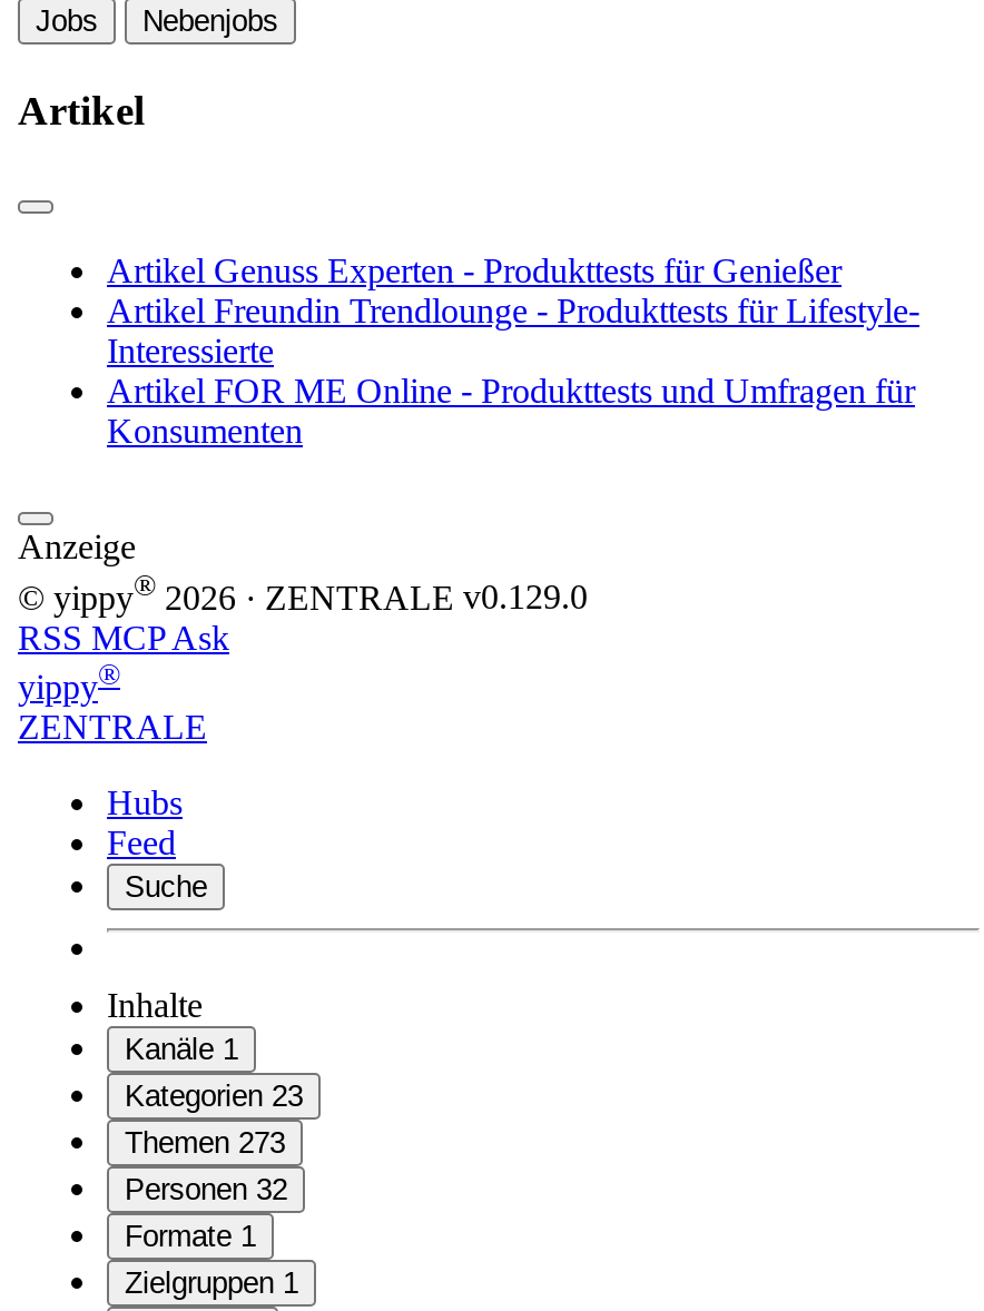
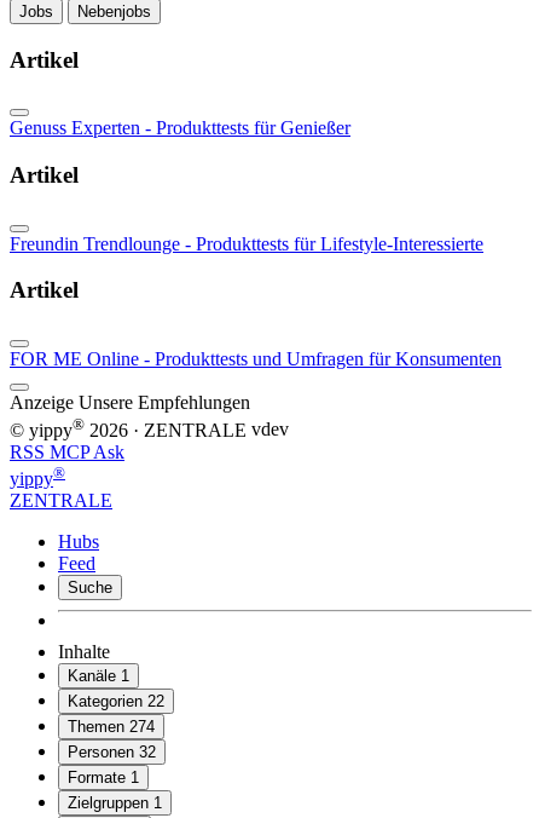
[18,252,919,616] Artikel Genuss Experten - Produkttests für Genießer | Artikel Freundin Trendlounge - Produkttests für Lifestyle- | Interessierte | Artikel FOR ME Online - Produkttests und Umfragen für | Konsumenten | Anzeige | © yippy® 2026 · ZENTRALE v0.129.0 -> [10,118,502,440] Genuss Experten - Produkttests für Genießer | Artikel | Freundin Trendlounge - Produkttests für Lifestyle-Interessierte | Artikel | FOR ME Online - Produkttests und Umfragen für Konsumenten | Anzeige Unsere Empfehlungen | © yippy® 2026 · ZENTRALE vdev
[125,1080,303,1113] Kategorien 23 -> [68,692,164,710] Kategorien 22
[125,1126,285,1160] Themen 273 -> [68,717,155,735] Themen 274

